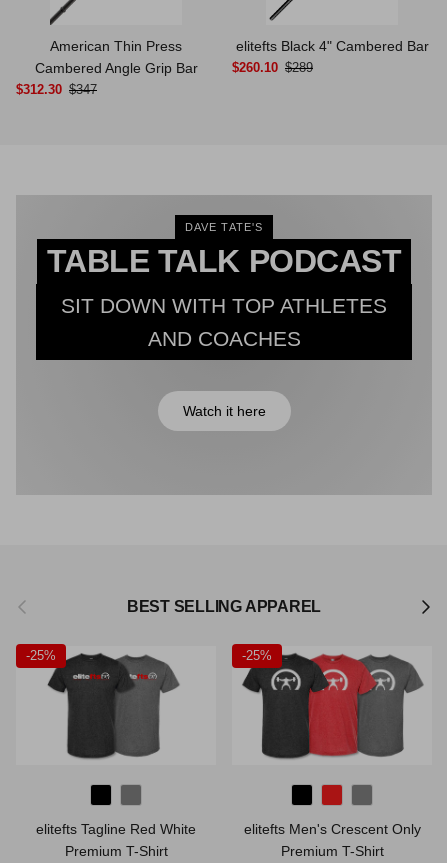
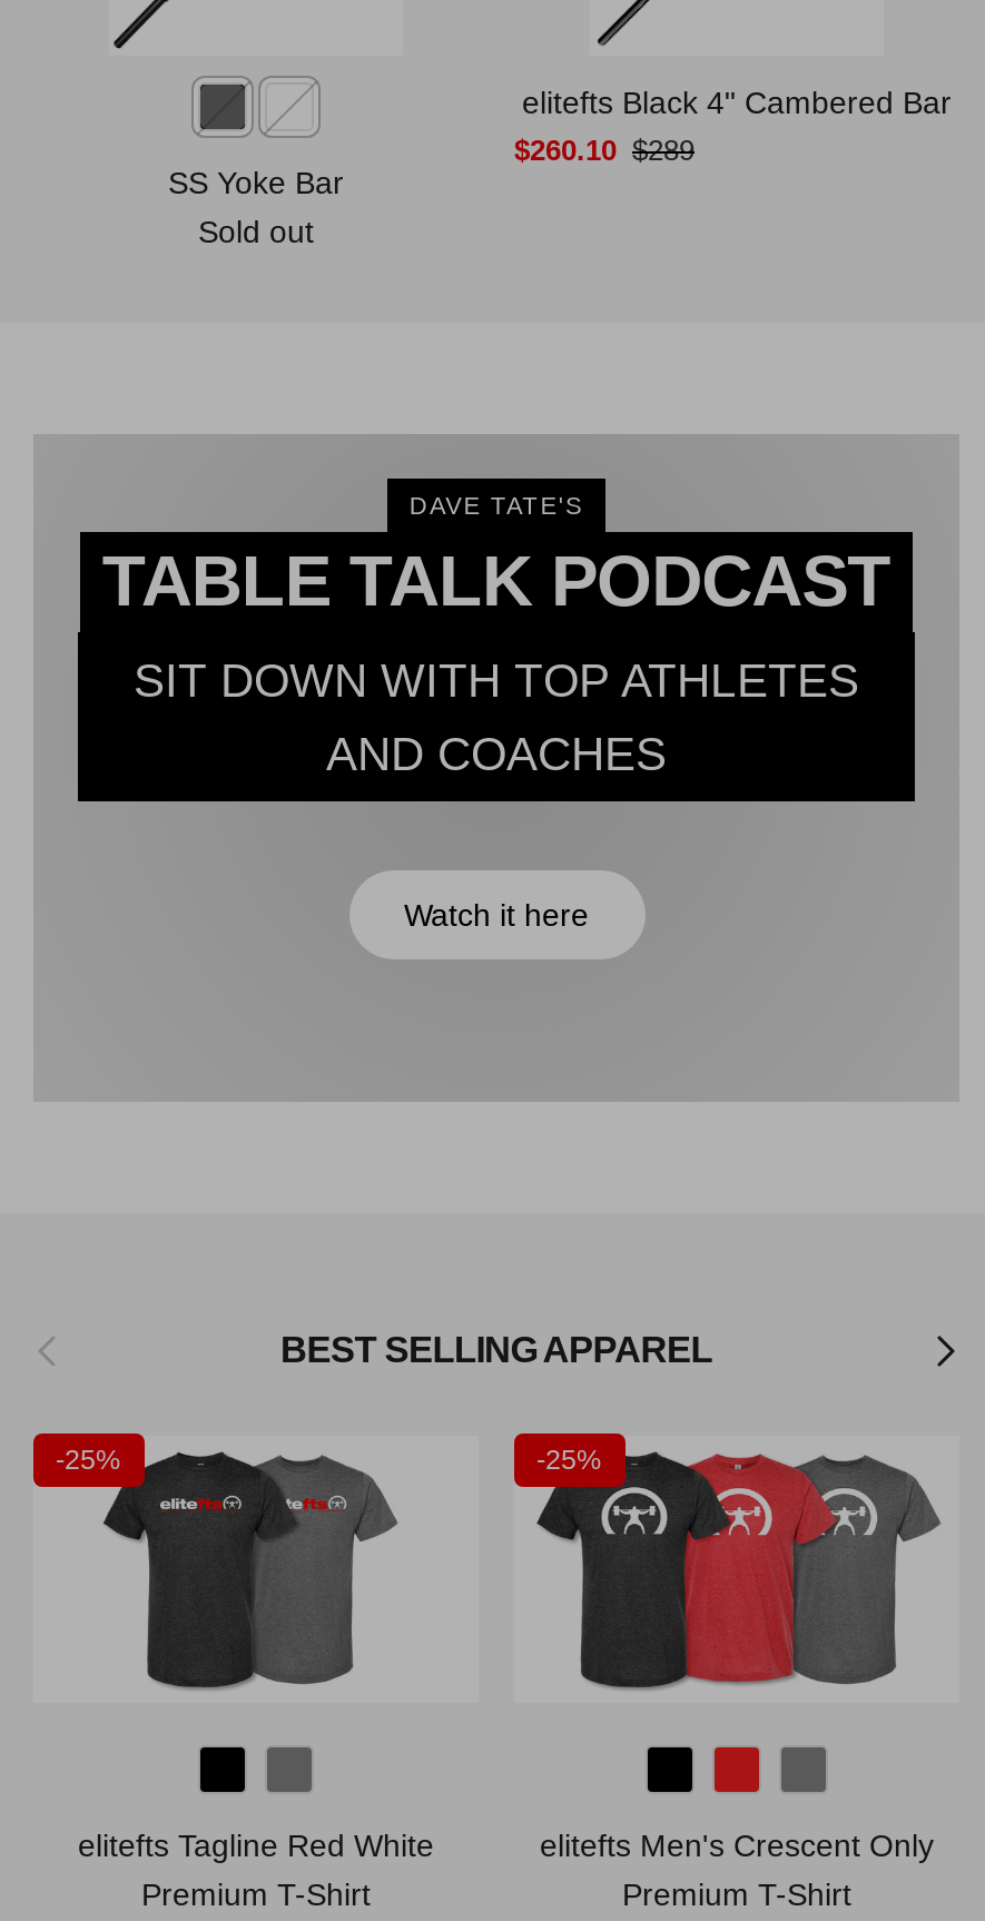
[16,38,197,97] American Thin Press | Cambered Angle Grip Bar | $312.30 $347 -> none
none -> [168,164,344,249] SS Yoke Bar | Sold out

